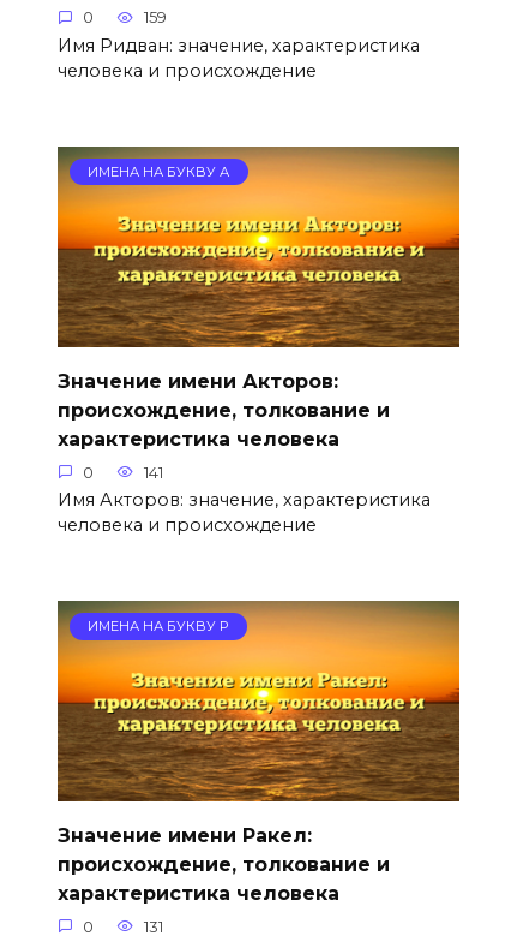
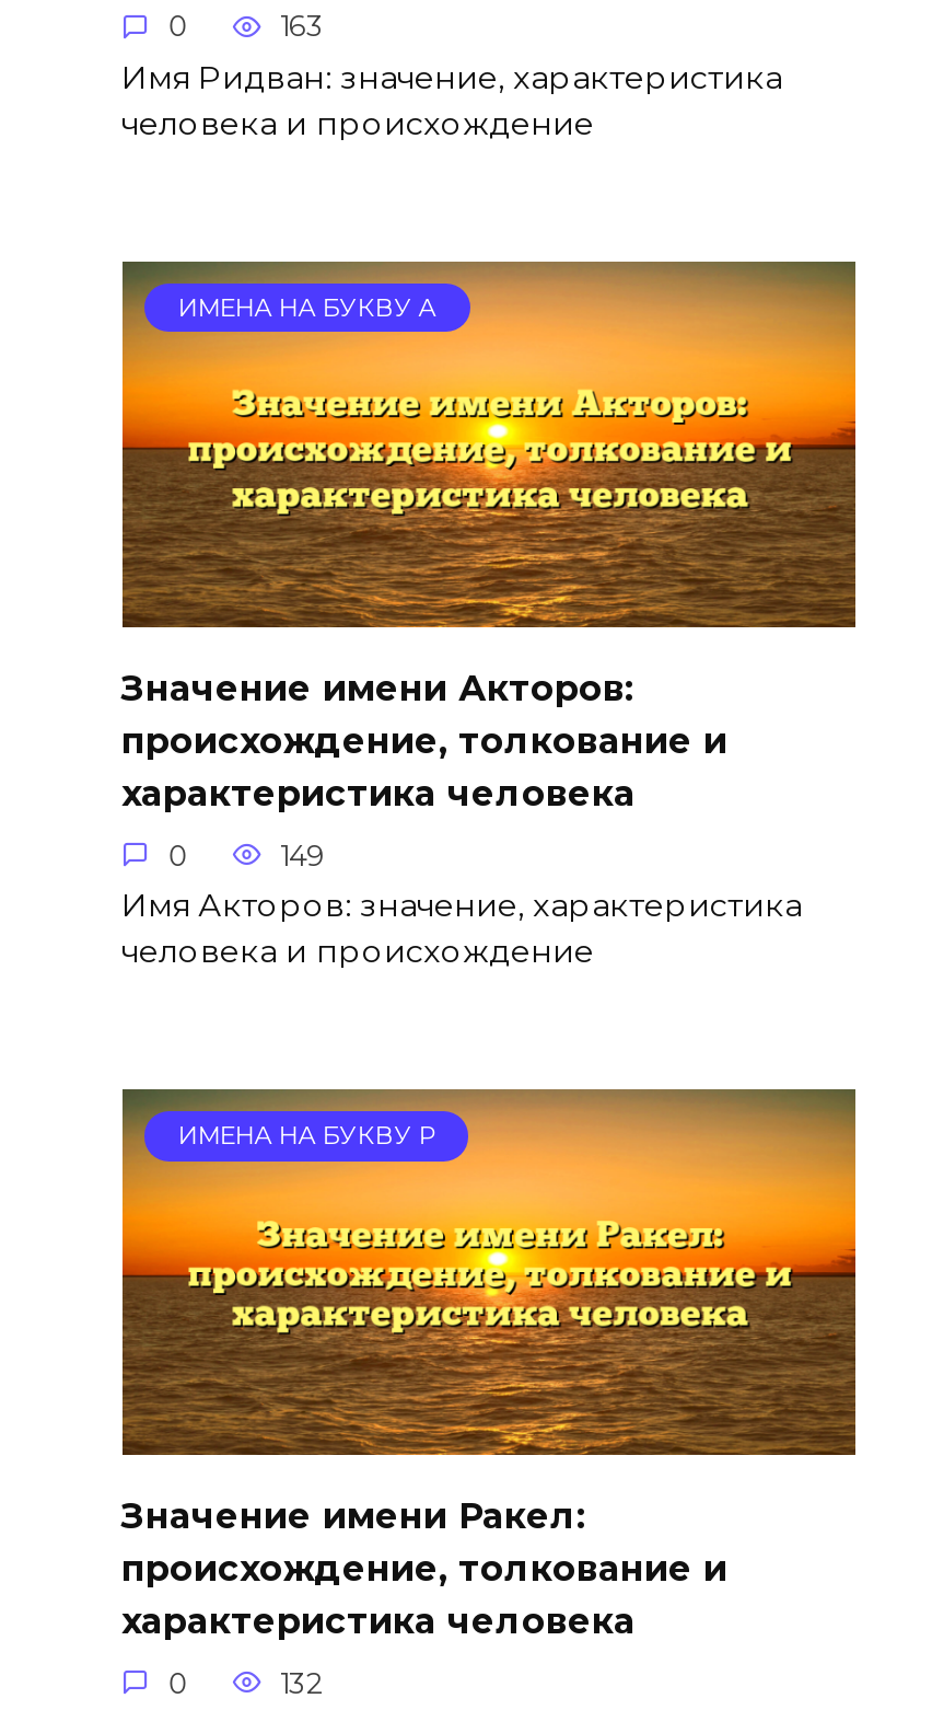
[144,9,167,27] 159 -> [280,11,324,44] 163
[144,463,163,481] 141 -> [280,839,324,872] 149
[144,918,163,936] 131 -> [280,1667,322,1700] 132

